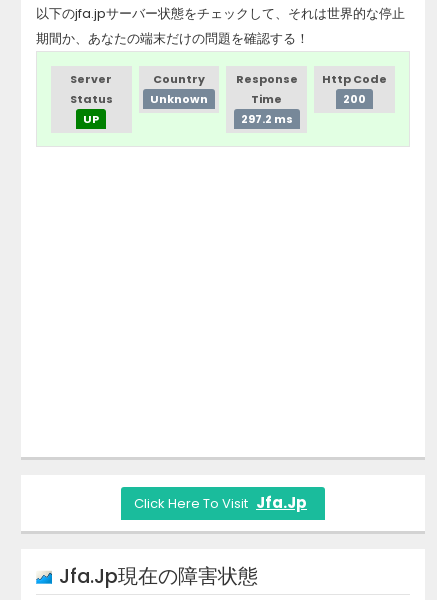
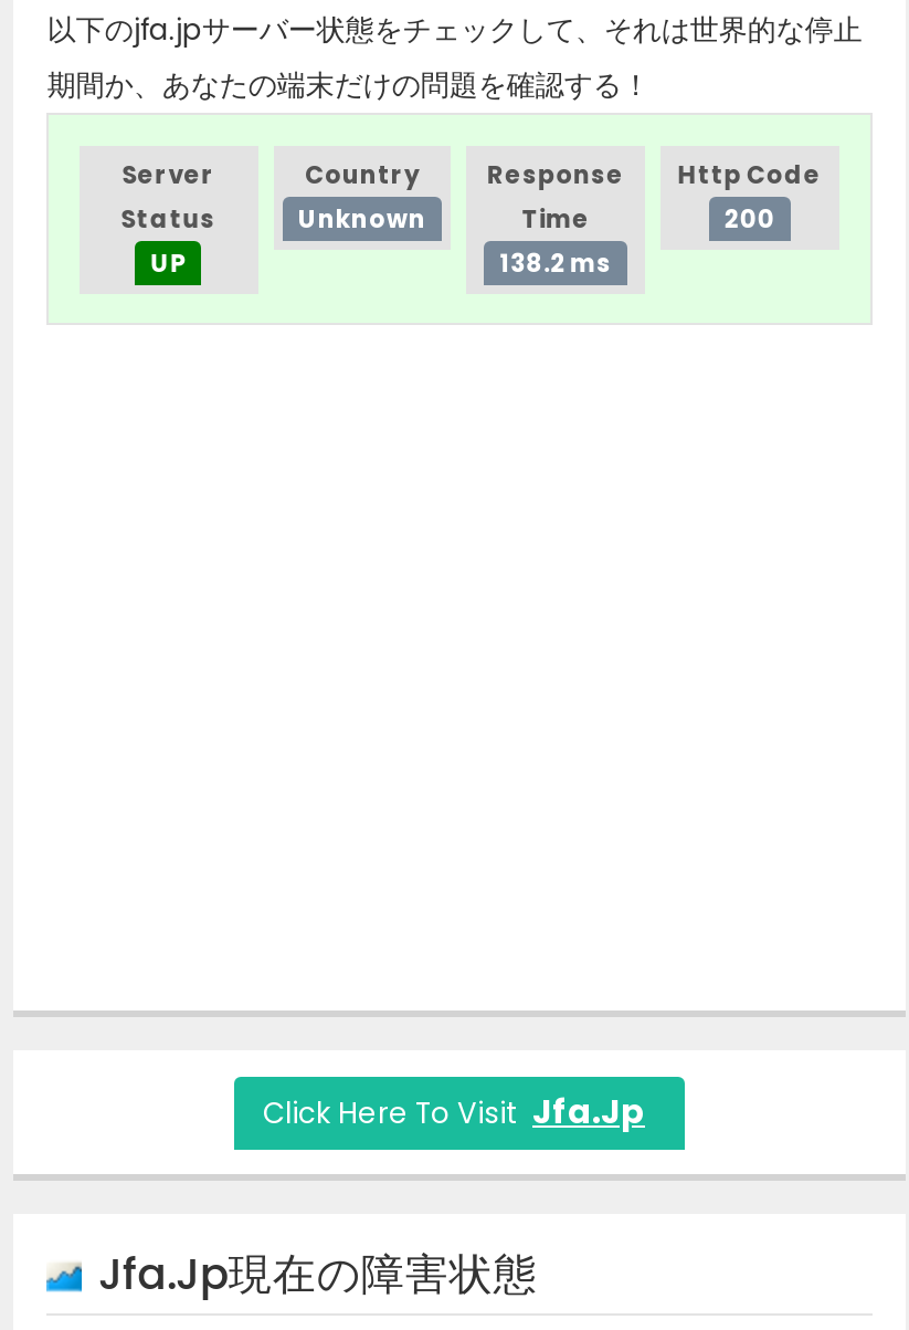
[241,111,293,127] 297.2 ms -> [500,245,612,281] 138.2 ms

